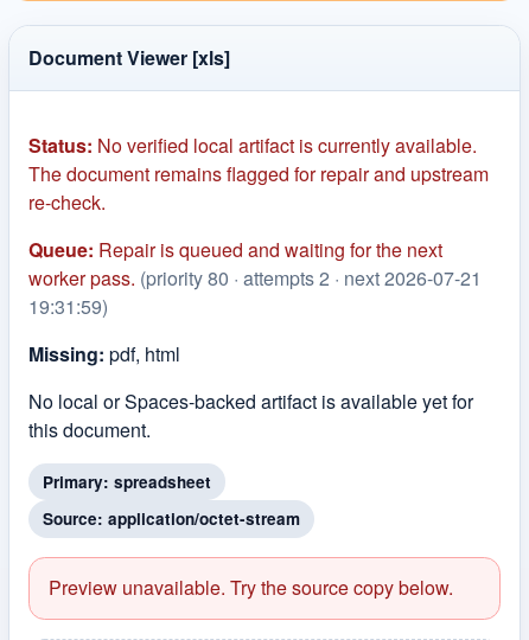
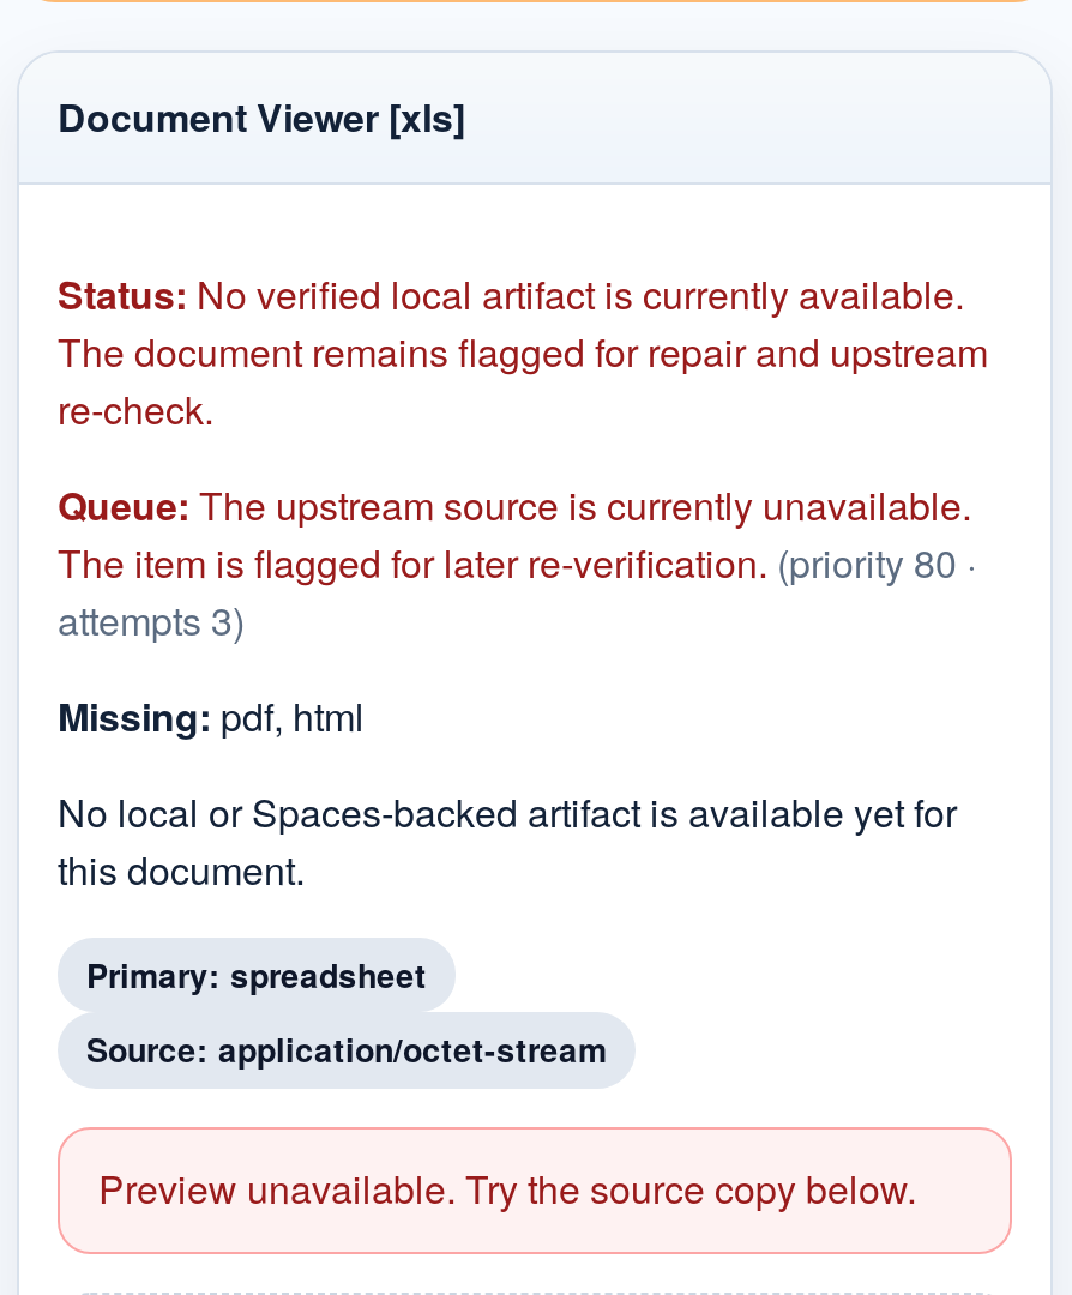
[28,236,482,320] Queue: Repair is queued and waiting for the next | worker pass. (priority 80 · attempts 2 · next 2026-07-21 | 19:31:59) -> [58,478,976,648] Queue: The upstream source is currently unavailable. | The item is flagged for later re-verification. (priority 80 · | attempts 3)

